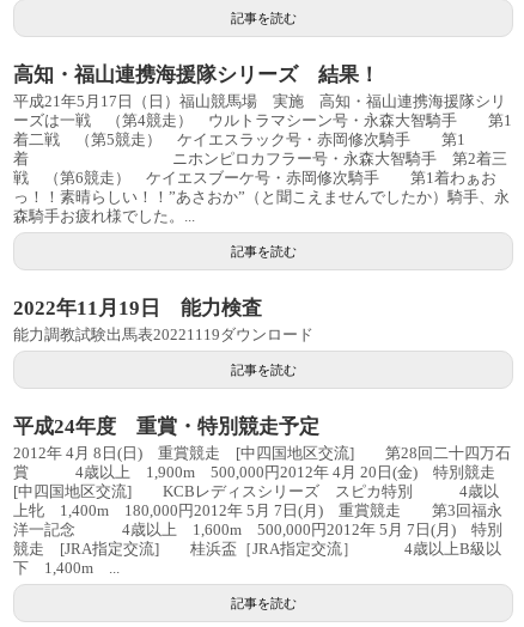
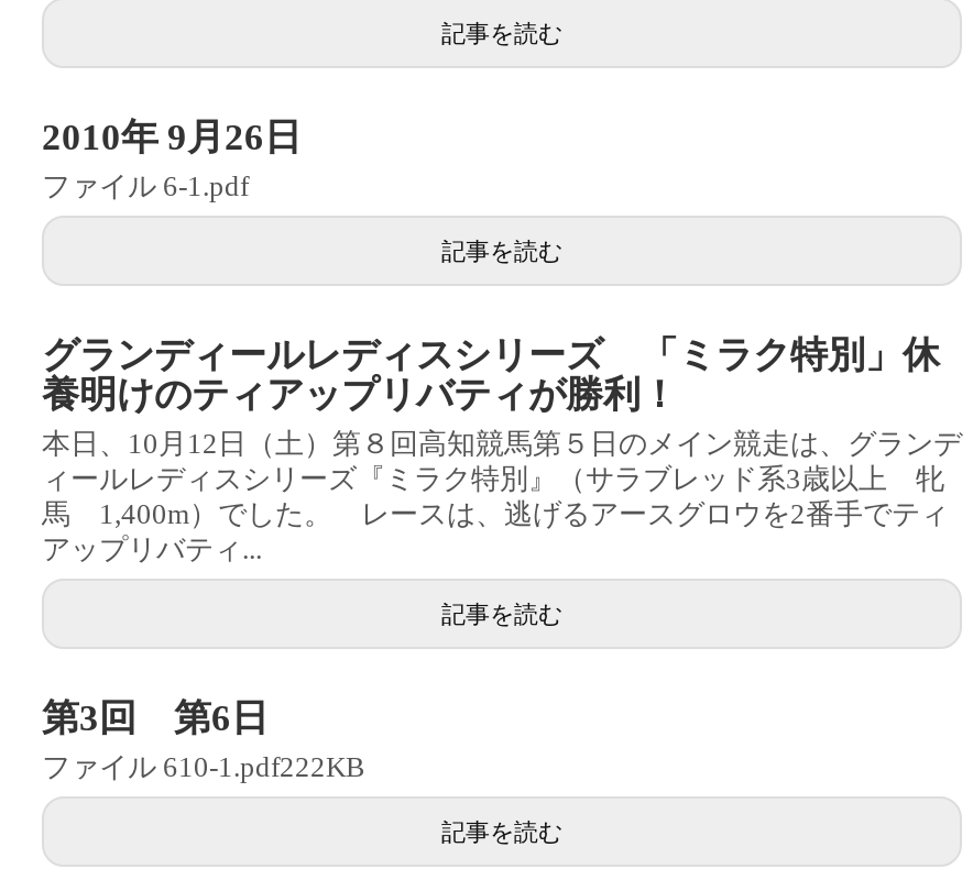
[13,63,512,225] 高知・福山連携海援隊シリーズ 結果！ | 平成21年5月17日（日）福山競馬場 実施 高知・福山連携海援隊シリ | ーズは一戦 （第4競走） ウルトラマシーン号・永森大智騎手 第1 | 着二戦 （第5競走） ケイエスラック号・赤岡修次騎手 第1 | 着 ニホンピロカフラー号・永森大智騎手 第2着三 | 戦 （第6競走） ケイエスブーケ号・赤岡修次騎手 第1着わぁお | っ！！素晴らしい！！”あさおか”（と聞こえませんでしたか）騎手、永 | 森騎手お疲れ様でした。... -> [42,116,302,202] 2010年 9月26日 | ファイル 6-1.pdf
[13,297,313,343] 2022年11月19日 能力検査 | 能力調教試験出馬表20221119ダウンロード -> [42,334,962,565] グランディールレディスシリーズ 「ミラク特別」休 | 養明けのティアップリバティが勝利！ | 本日、10月12日（土）第８回高知競馬第５日のメイン競走は、グランデ | ィールレディスシリーズ『ミラク特別』（サラブレッド系3歳以上 牝 | 馬 1,400m）でした。 レースは、逃げるアースグロウを2番手でティ | アップリバティ...
[13,415,511,577] 平成24年度 重賞・特別競走予定 | 2012年 4月 8日(日) 重賞競走 [中四国地区交流] 第28回二十四万石 | 賞 4歳以上 1,900m 500,000円2012年 4月 20日(金) 特別競走 | [中四国地区交流] KCBレディスシリーズ スピカ特別 4歳以 | 上牝 1,400m 180,000円2012年 5月 7日(月) 重賞競走 第3回福永 | 洋一記念 4歳以上 1,600m 500,000円2012年 5月 7日(月) 特別 | 競走 [JRA指定交流] 桂浜盃［JRA指定交流］ 4歳以上B級以 | 下 1,400m ... -> [42,697,365,783] 第3回 第6日 | ファイル 610-1.pdf222KB

